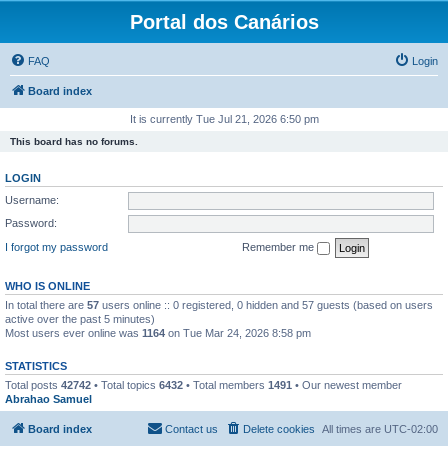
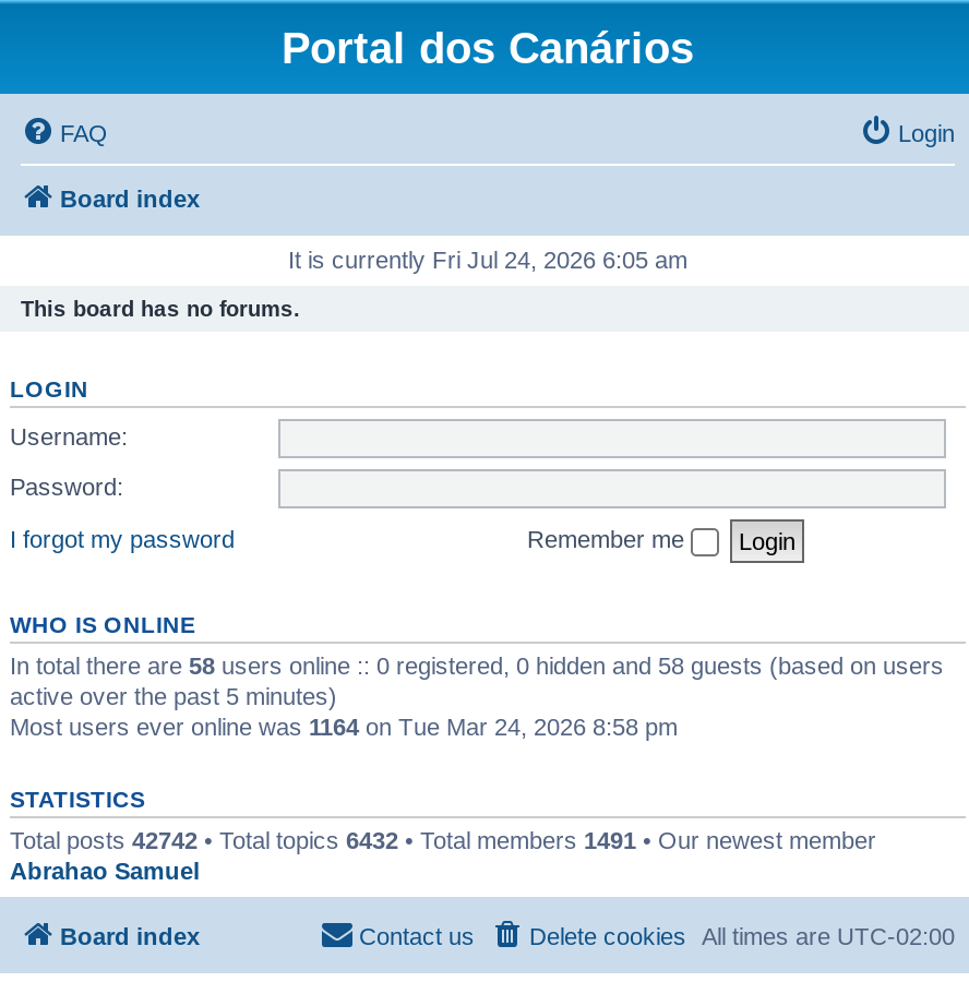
[129,113,318,125] It is currently Tue Jul 21, 2026 6:50 pm -> [288,247,687,273] It is currently Fri Jul 24, 2026 6:05 am
[5,298,433,310] In total there are 57 users online :: 0 registered, 0 hidden and 57 guests (based on users -> [10,651,944,678] In total there are 58 users online :: 0 registered, 0 hidden and 58 guests (based on users

